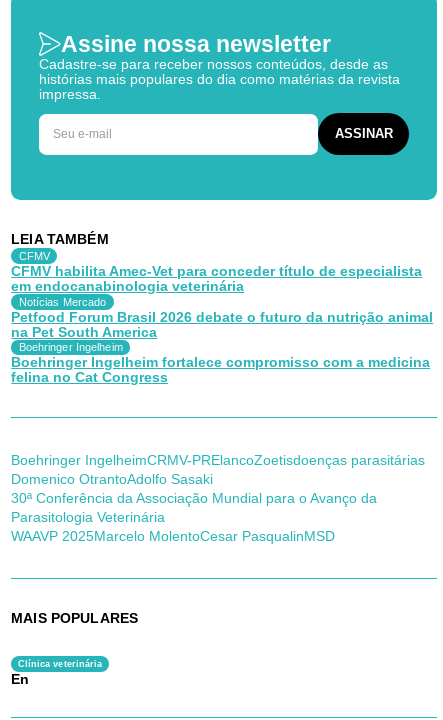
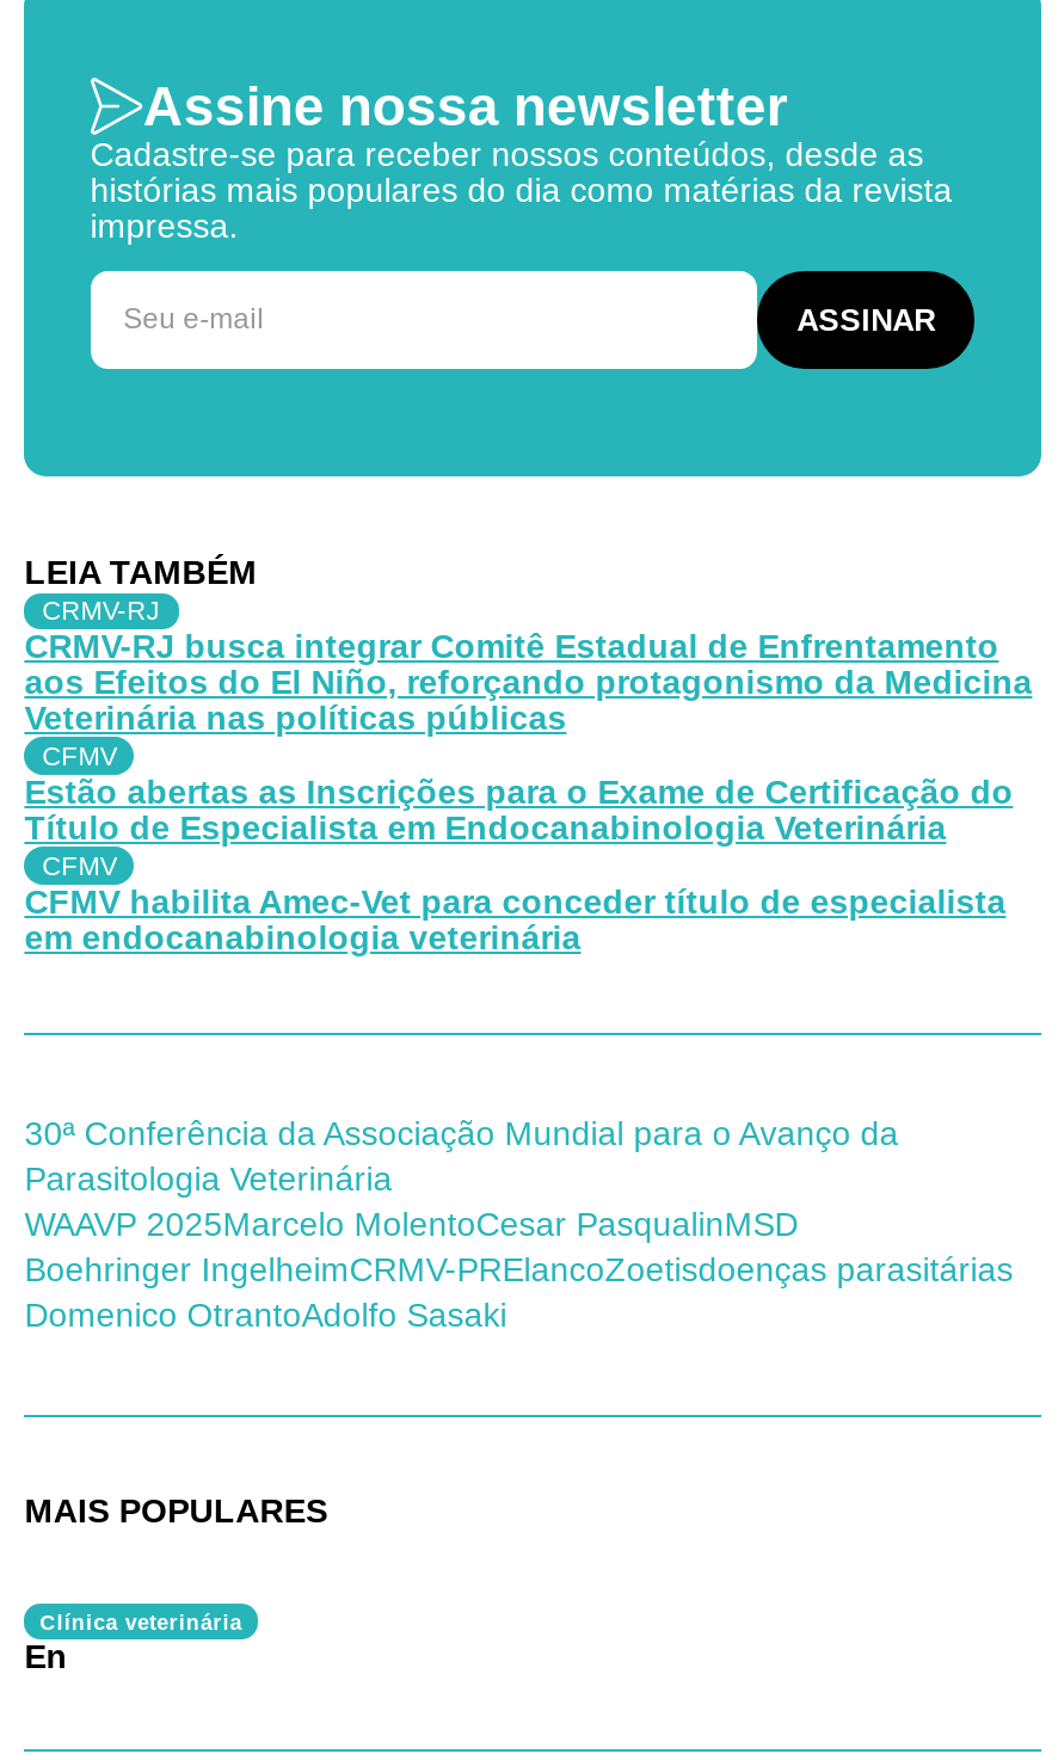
none -> [24,597,1032,847] CRMV-RJ | CRMV-RJ busca integrar Comitê Estadual de Enfrentamento | aos Efeitos do El Niño, reforçando protagonismo da Medicina | Veterinária nas políticas públicas | CFMV | Estão abertas as Inscrições para o Exame de Certificação do | Título de Especialista em Endocanabinologia Veterinária
moved [11,250,422,294] -> [24,851,1006,956]: CFMV | CFMV habilita Amec-Vet para conceder título de especialista | em endocanabinologia veterinária
[11,296,433,385] Notícias Mercado | Petfood Forum Brasil 2026 debate o futuro da nutrição animal | na Pet South America | Boehringer Ingelheim | Boehringer Ingelheim fortalece compromisso com a medicina | felina no Cat Congress -> none
moved [11,453,425,487] -> [24,1253,1013,1334]: Boehringer IngelheimCRMV-PRElancoZoetisdoenças parasitárias | Domenico OtrantoAdolfo Sasaki
moved [11,491,377,544] -> [24,1117,898,1243]: 30ª Conferência da Associação Mundial para o Avanço da | Parasitologia Veterinária | WAAVP 2025Marcelo MolentoCesar PasqualinMSD

